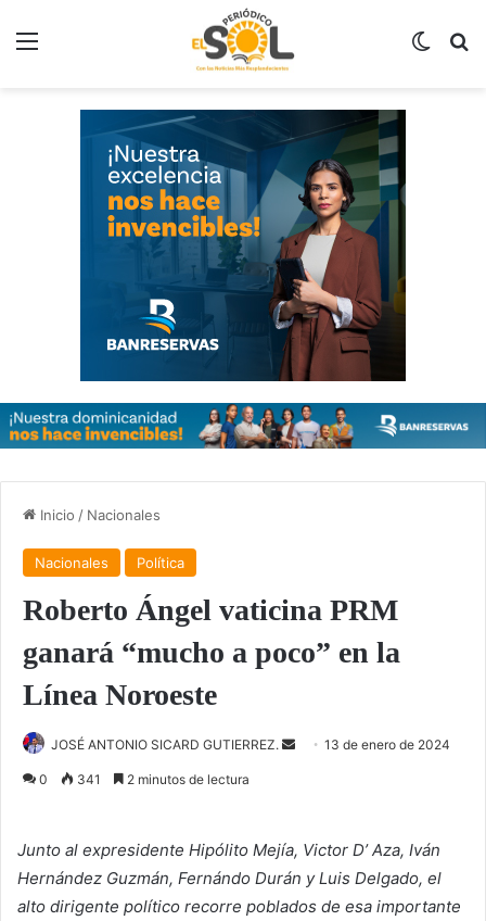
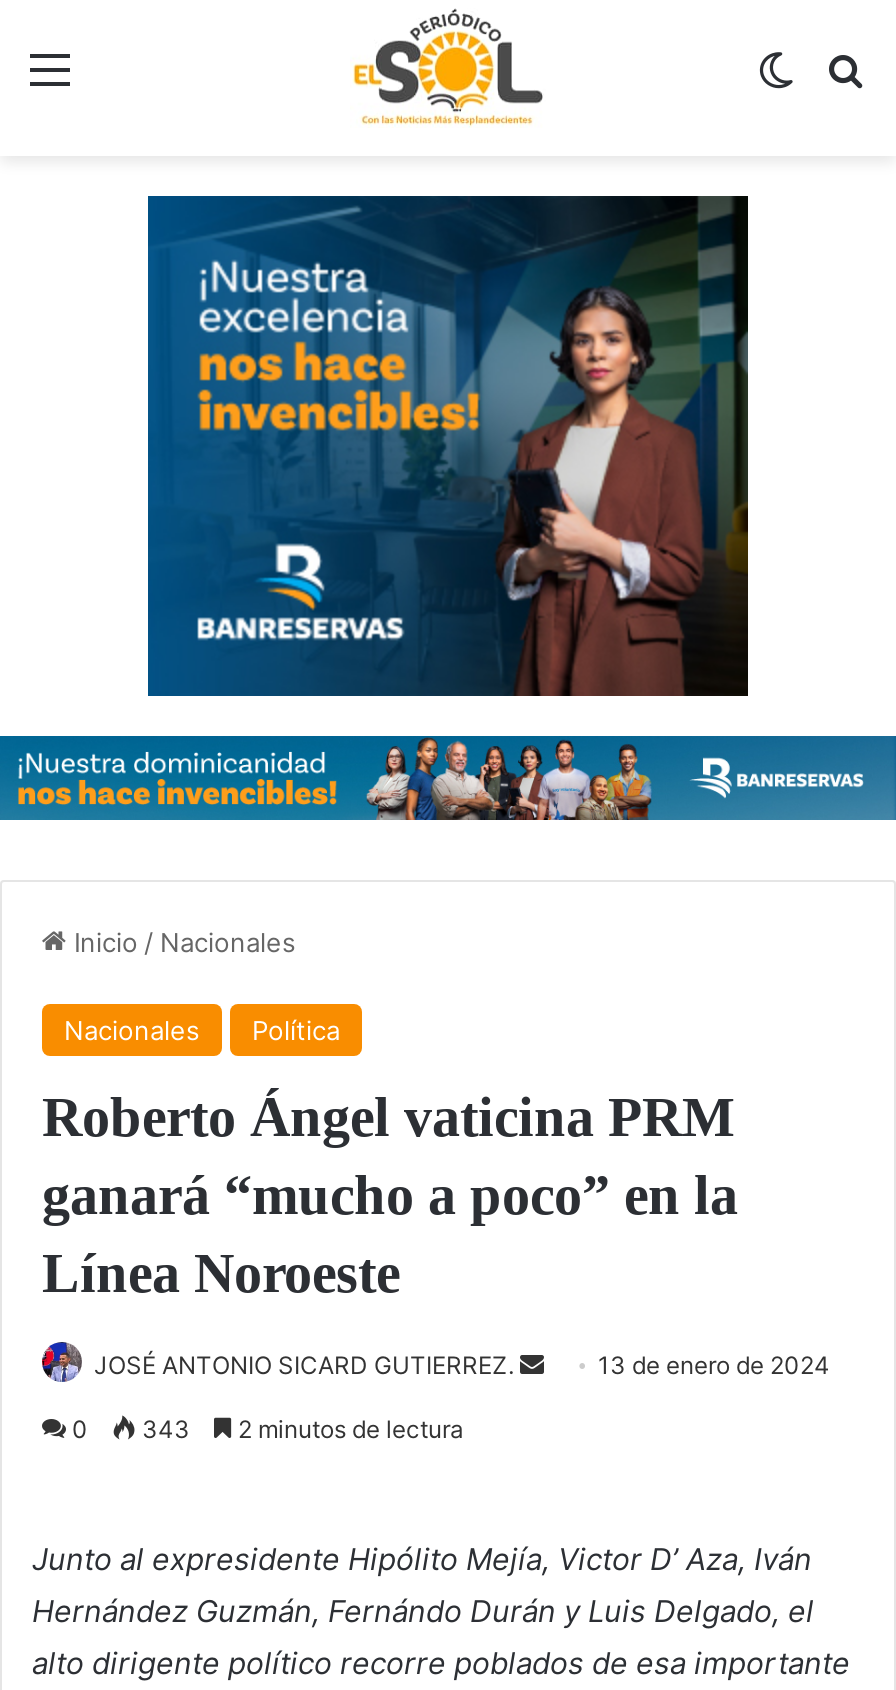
[39,771,250,787] 0 341 2 minutos de lectura -> [72,1414,464,1444] 0 343 2 minutos de lectura

